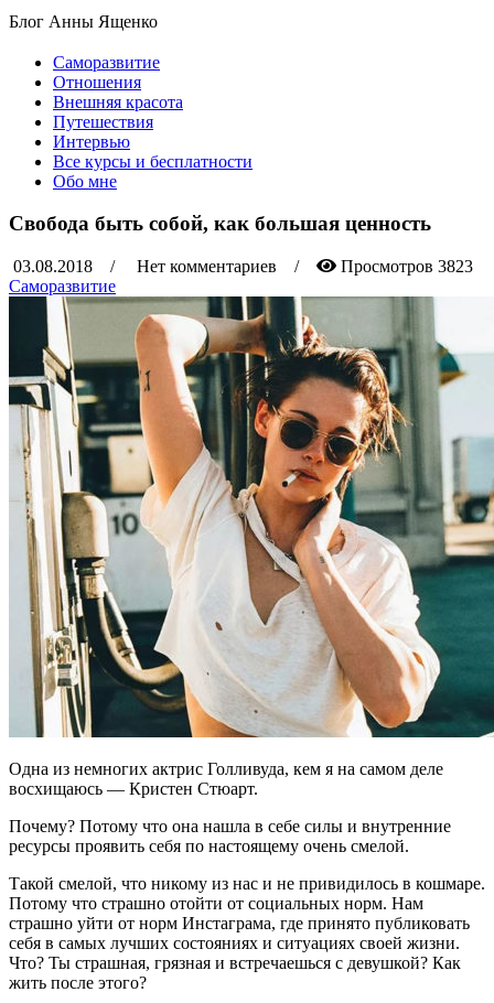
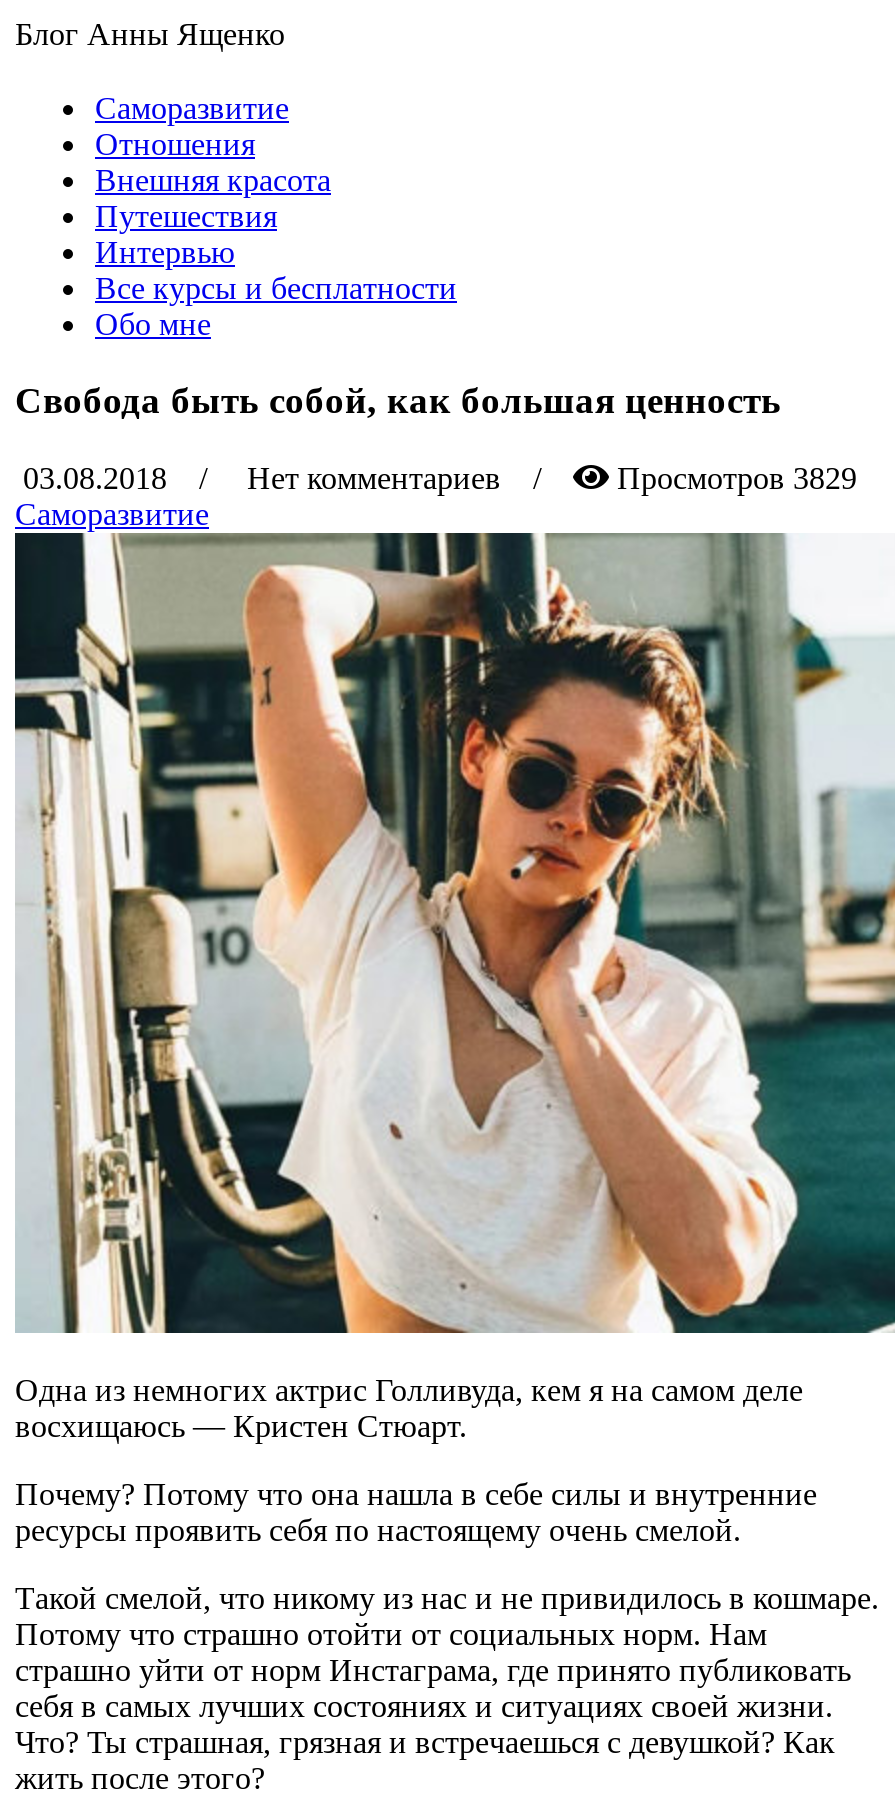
[9,257,473,276] 03.08.2018 / Нет комментариев / Просмотров 3823 -> [15,461,857,495] 03.08.2018 / Нет комментариев / Просмотров 3829

